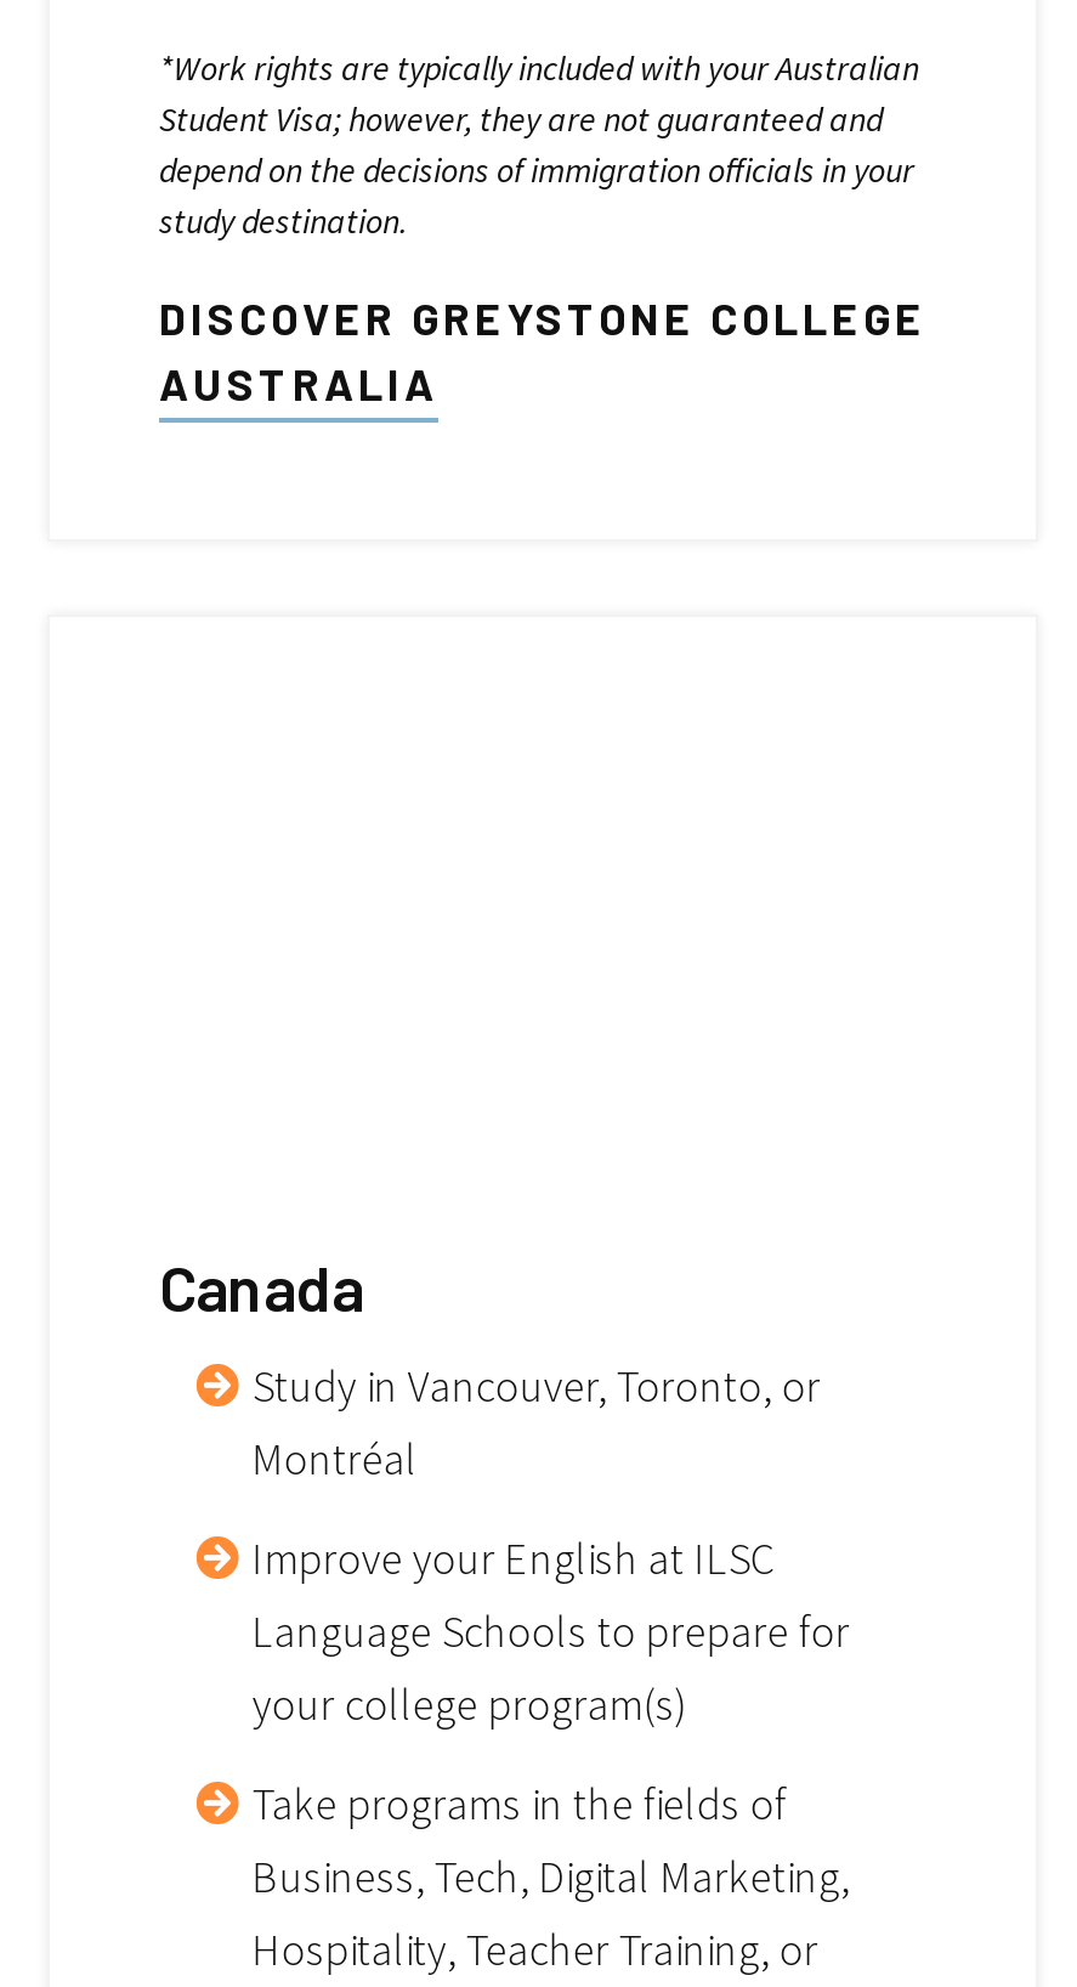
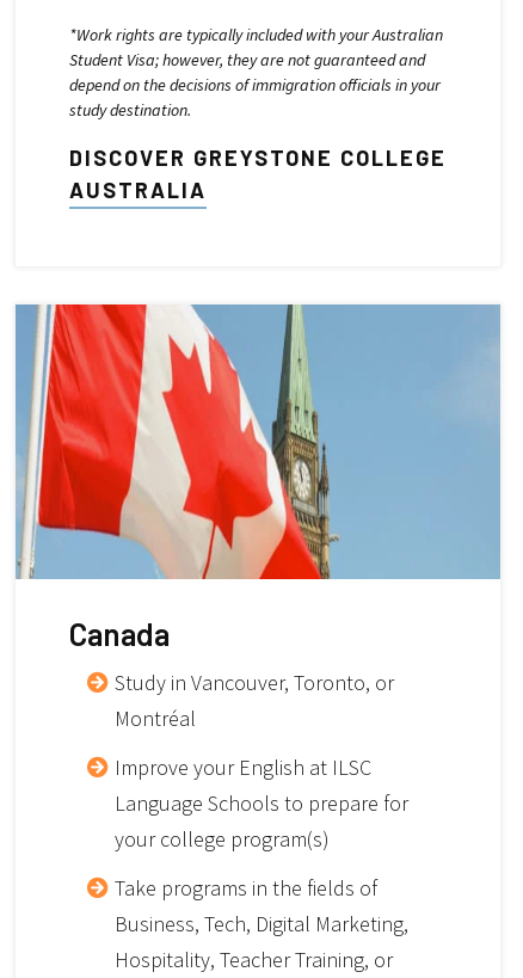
none -> [14,303,502,580] [image]

